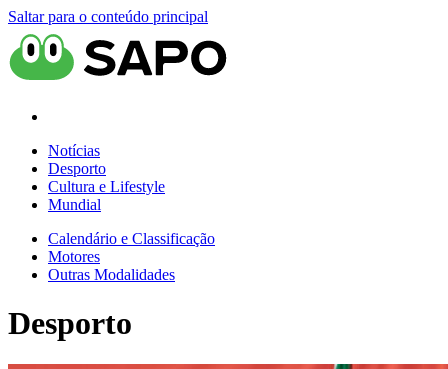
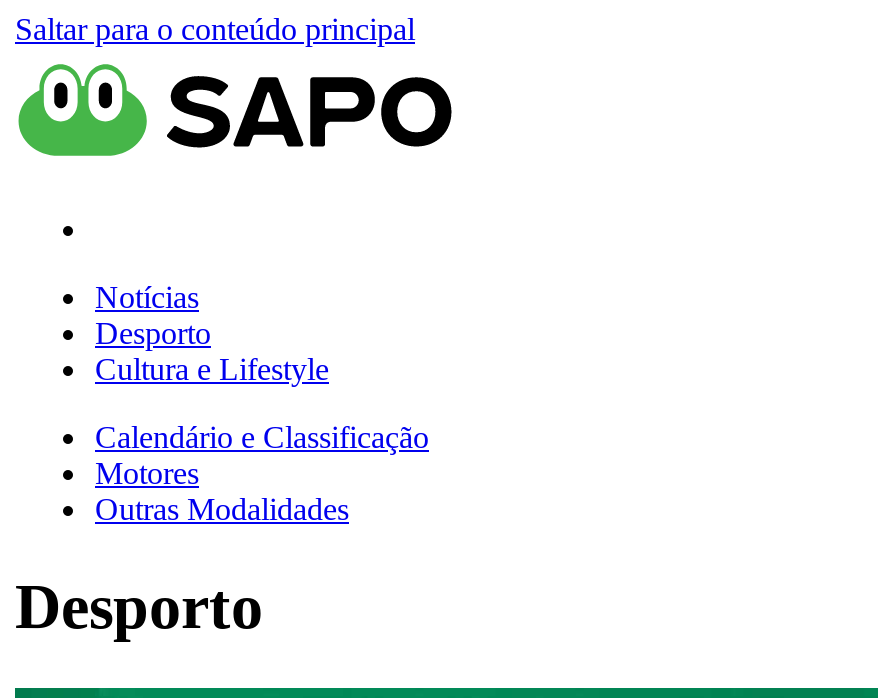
[48,196,101,213] Mundial -> none

